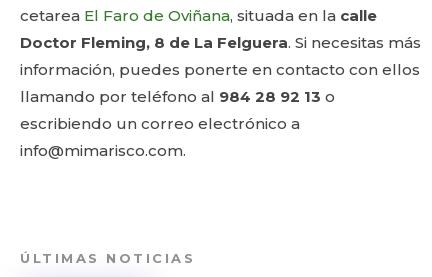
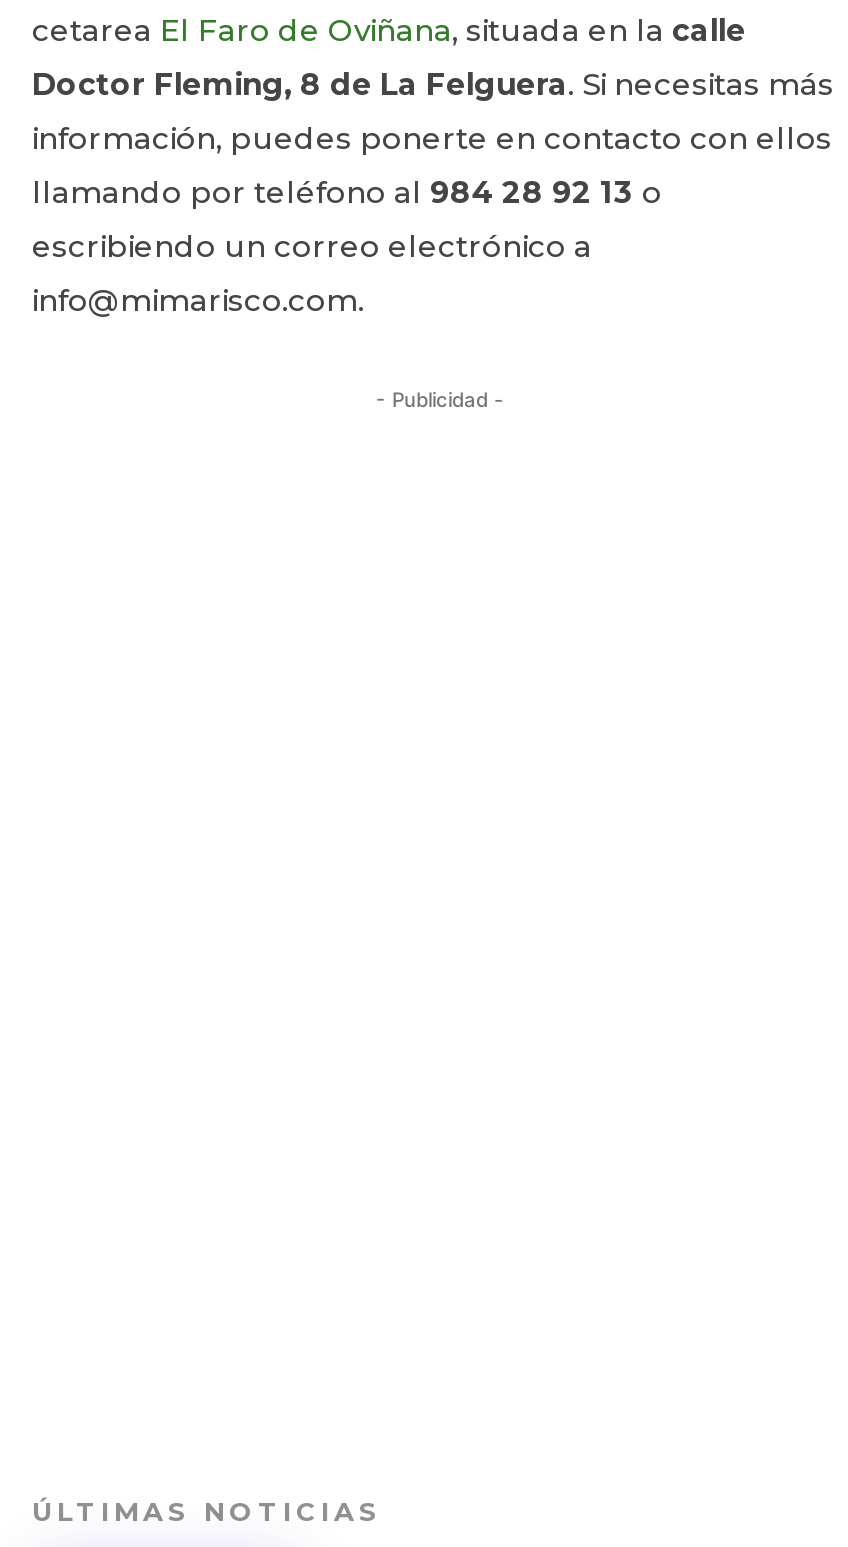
none -> [376,387,504,411] - Publicidad -

